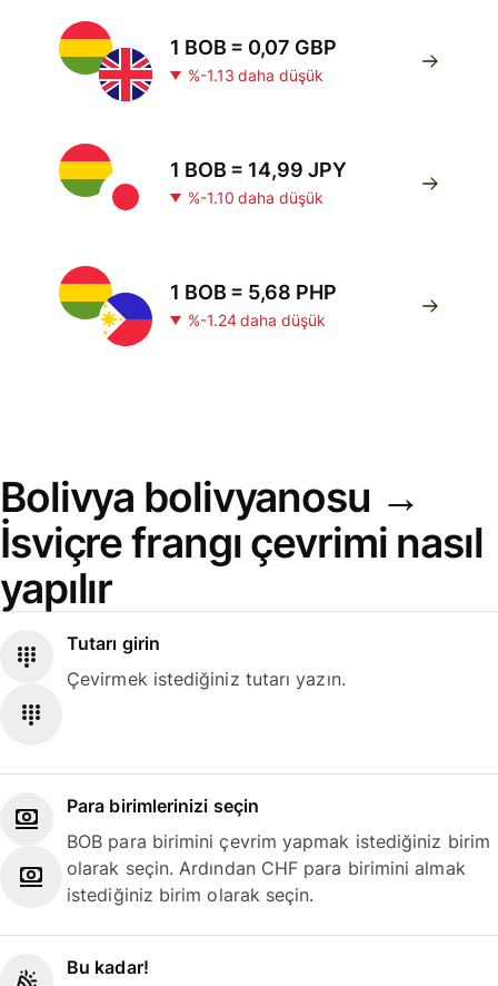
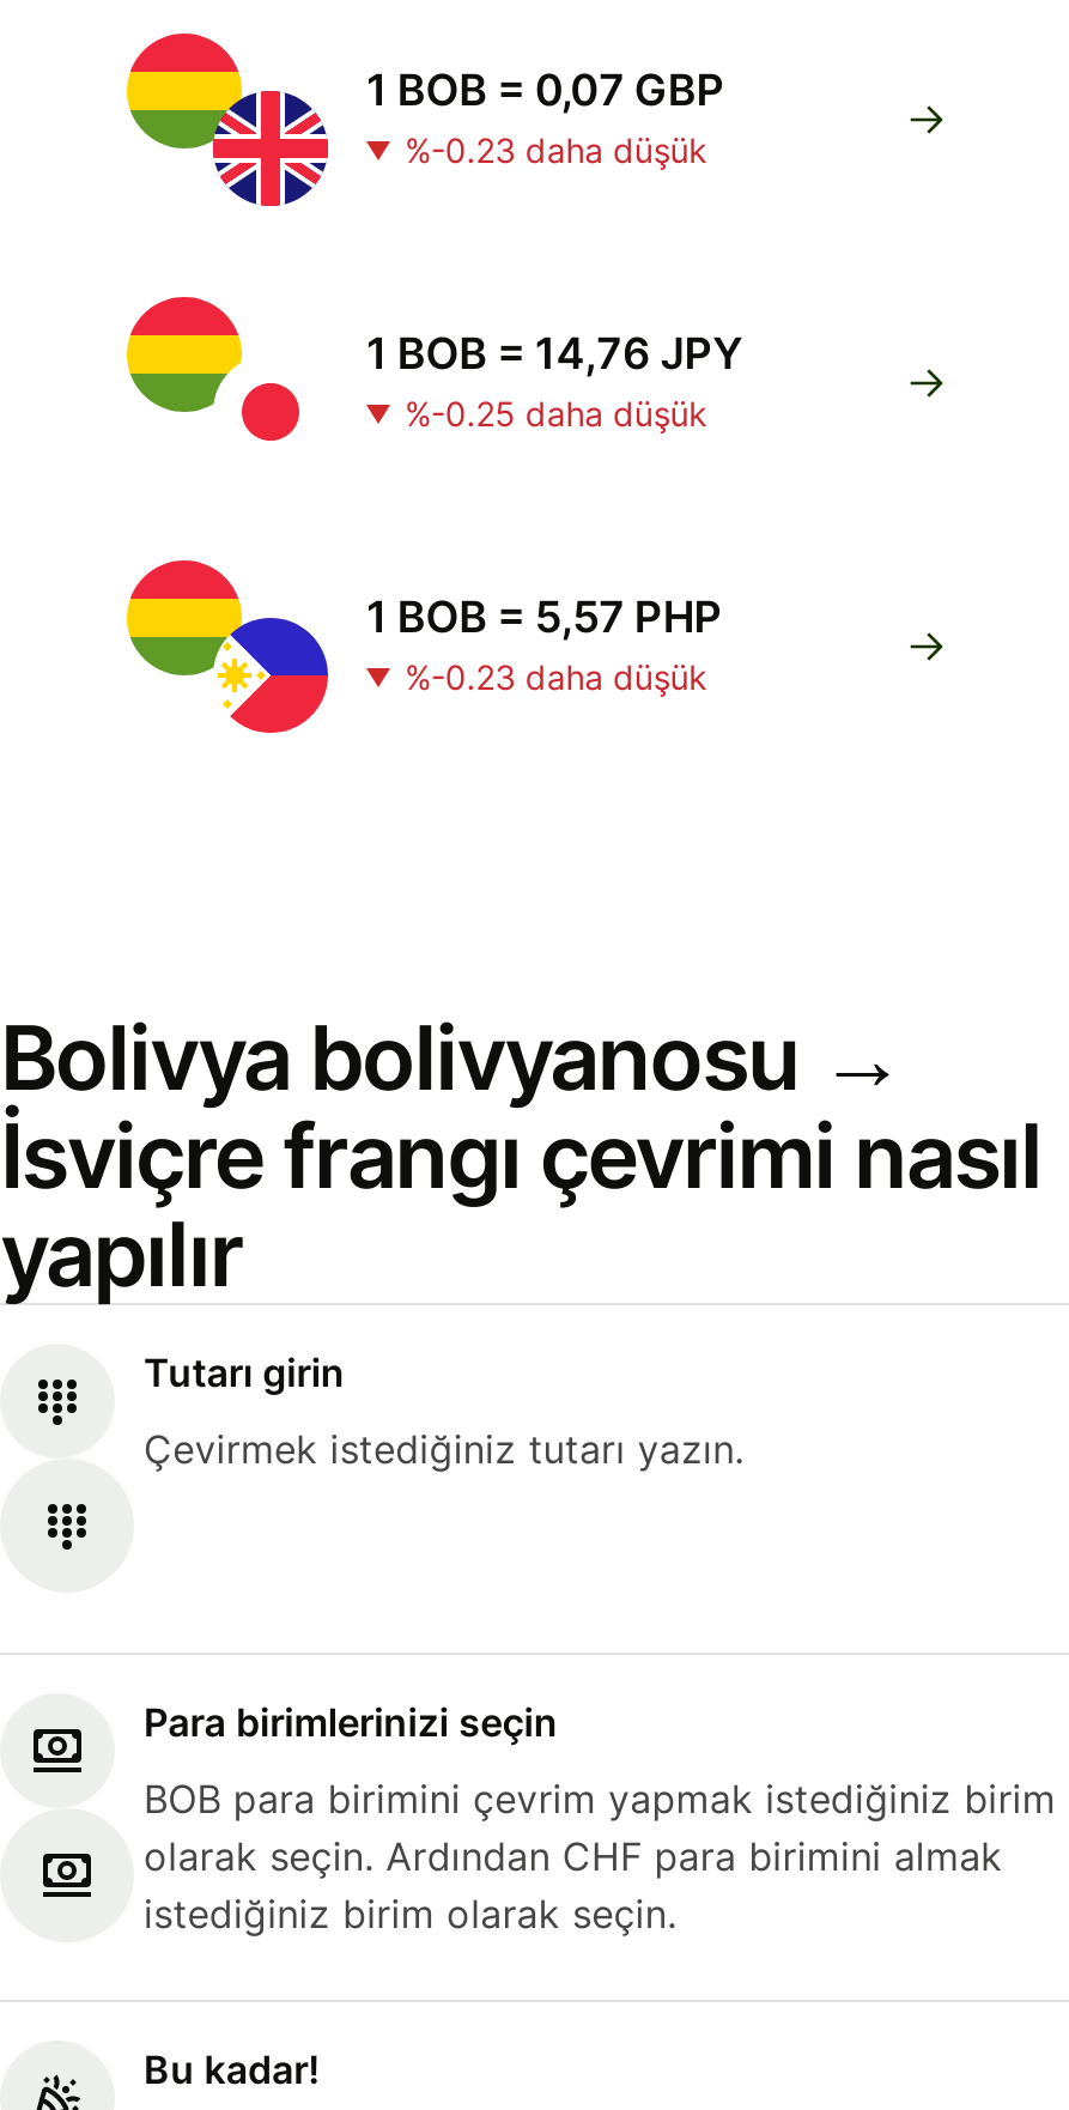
[188,66,323,85] %-1.13 daha düşük -> [405,129,708,170] %-0.23 daha düşük
[170,158,346,181] 1 BOB = 14,99 JPY -> [366,328,744,378] 1 BOB = 14,76 JPY
[188,188,323,207] %-1.10 daha düşük -> [405,393,708,433] %-0.25 daha düşük
[170,280,336,304] 1 BOB = 5,68 PHP -> [366,592,722,642] 1 BOB = 5,57 PHP
[188,310,325,329] %-1.24 daha düşük -> [405,656,708,697] %-0.23 daha düşük

